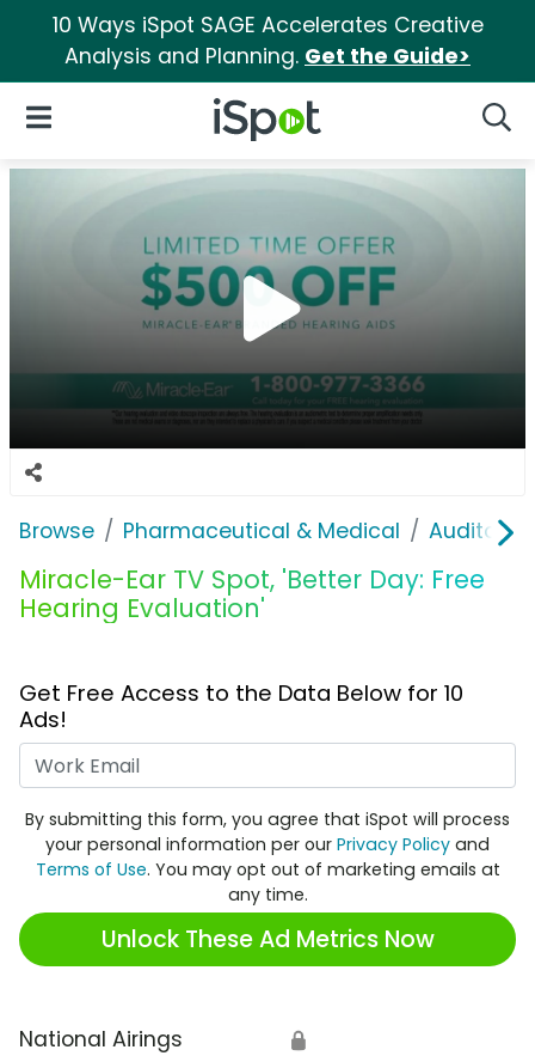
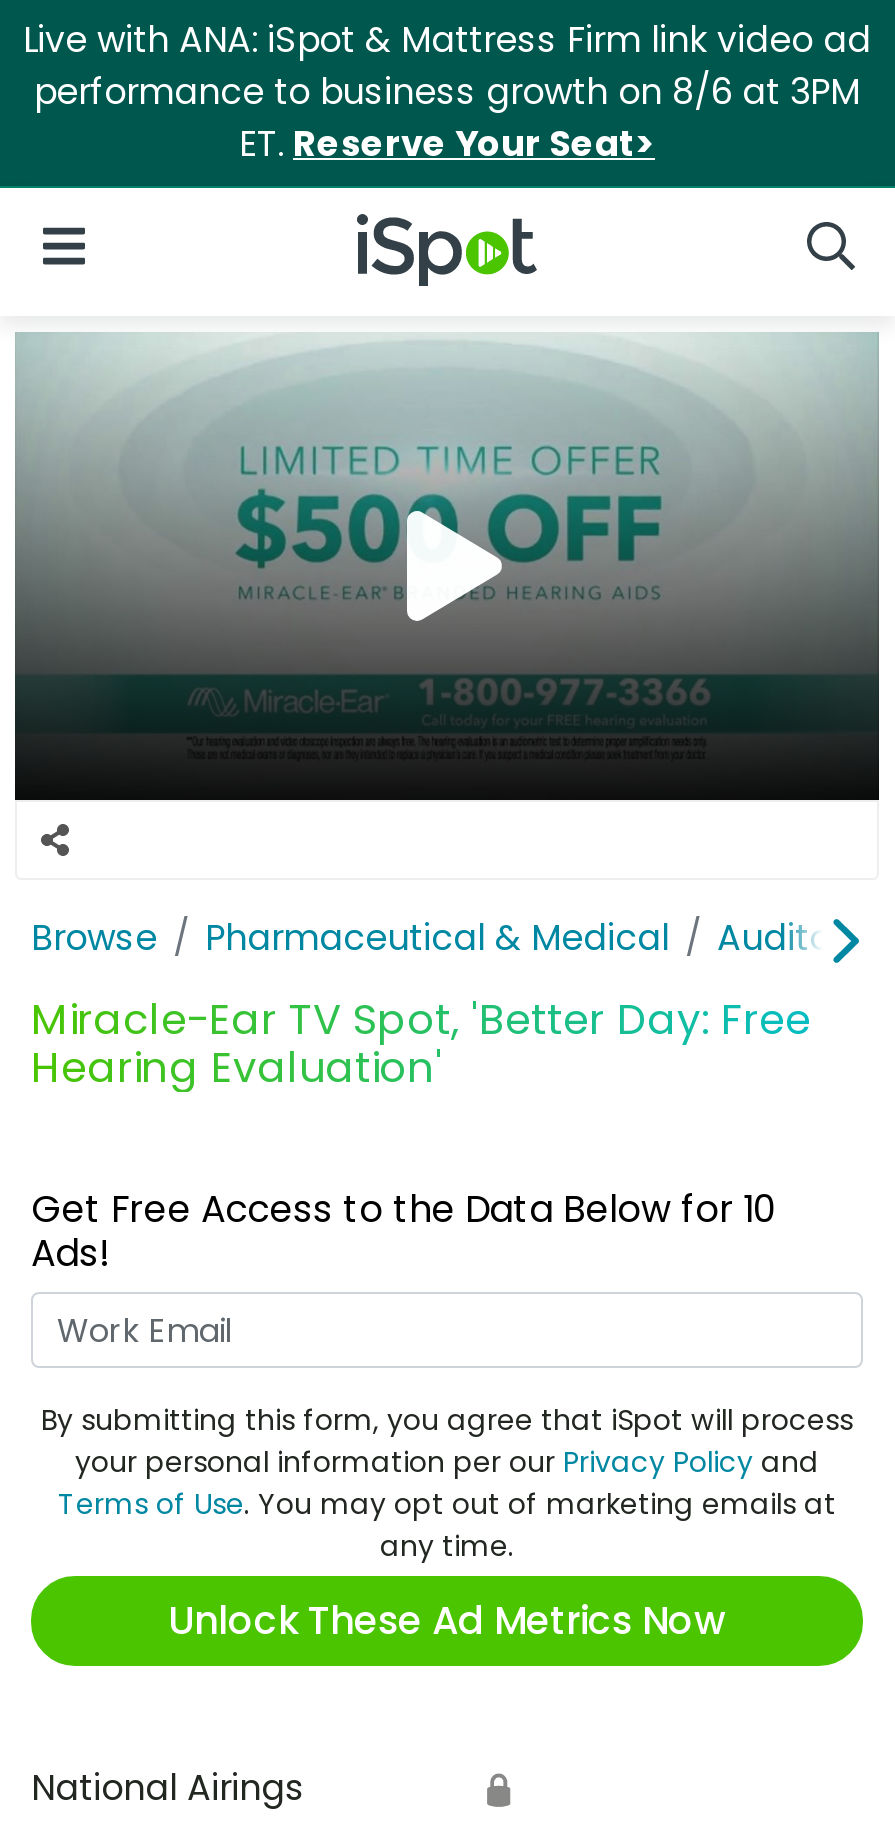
[52,11,483,71] 10 Ways iSpot SAGE Accelerates Creative | Analysis and Planning. Get the Guide> -> [23,16,871,168] Live with ANA: iSpot & Mattress Firm link video ad | performance to business growth on 8/6 at 3PM | ET. Reserve Your Seat>

